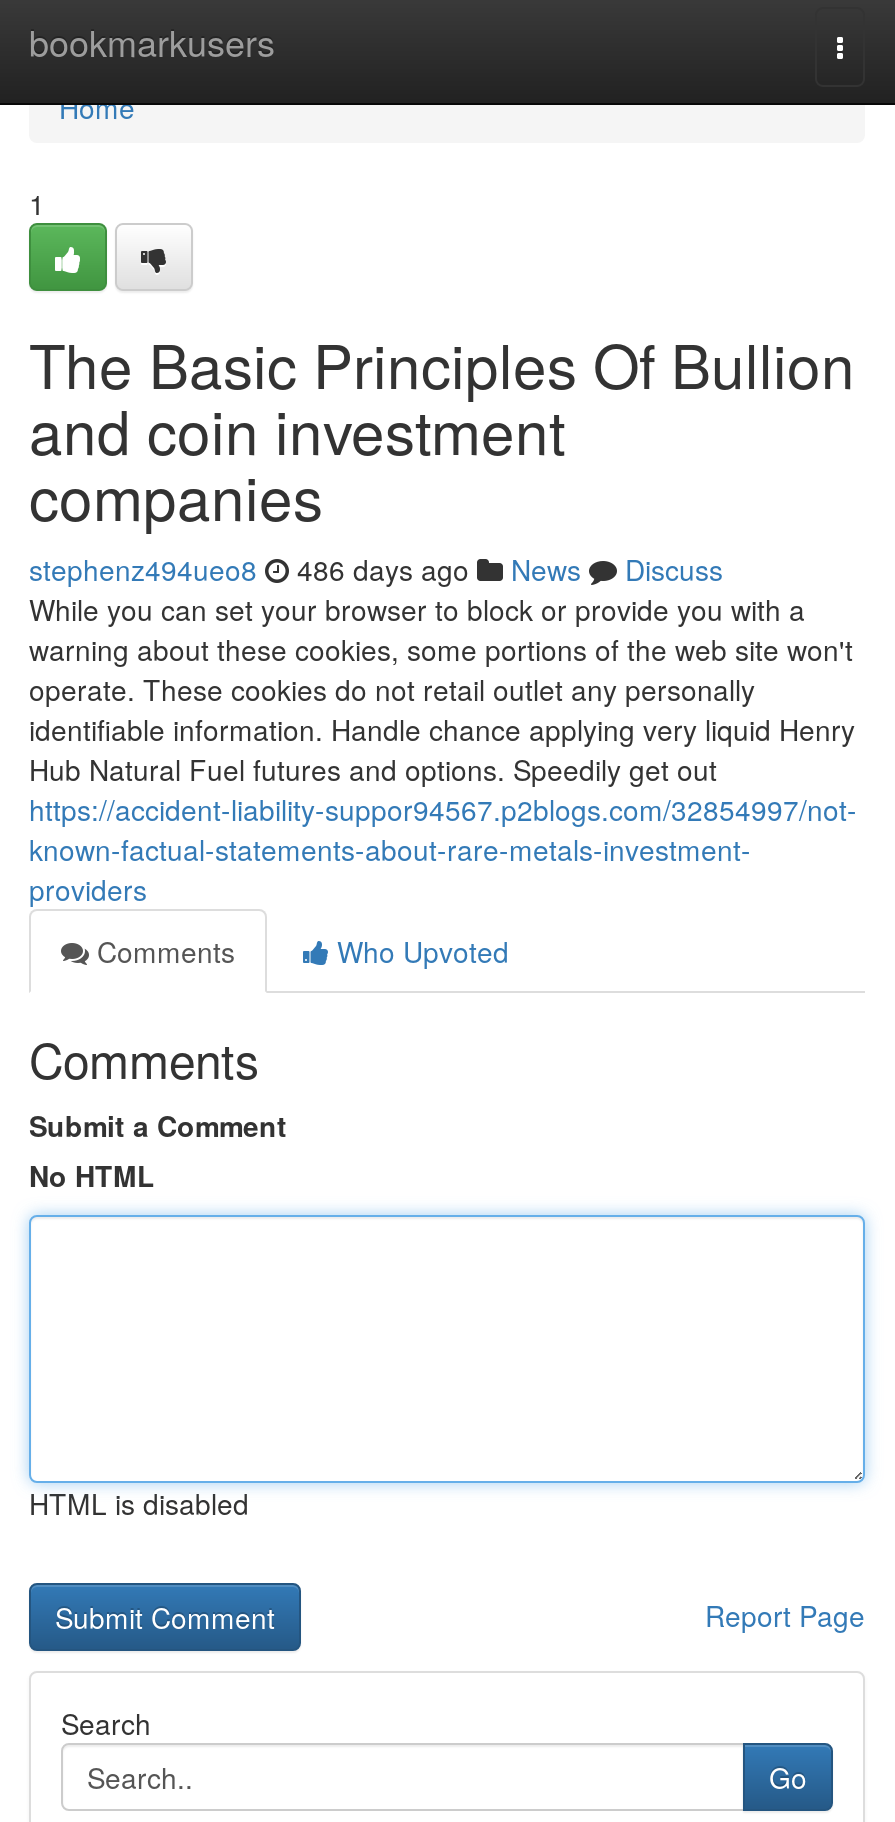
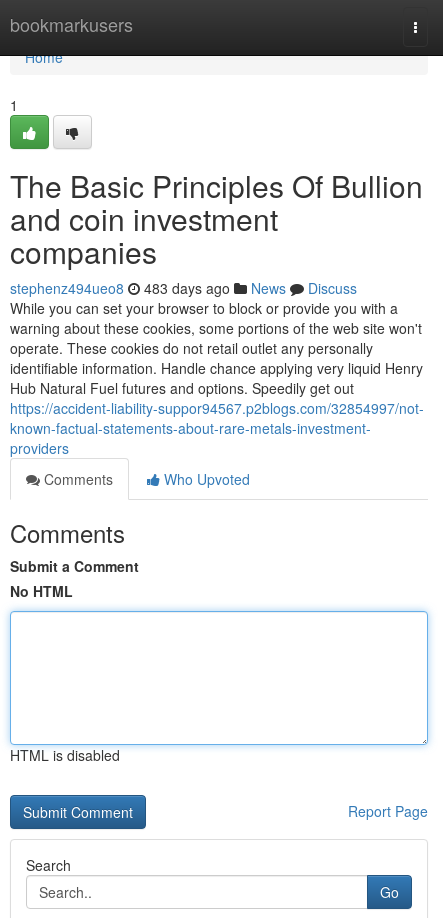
[29,549,723,589] stephenz494ueo8 486 days ago News Discuss -> [10,278,357,298] stephenz494ueo8 483 days ago News Discuss

